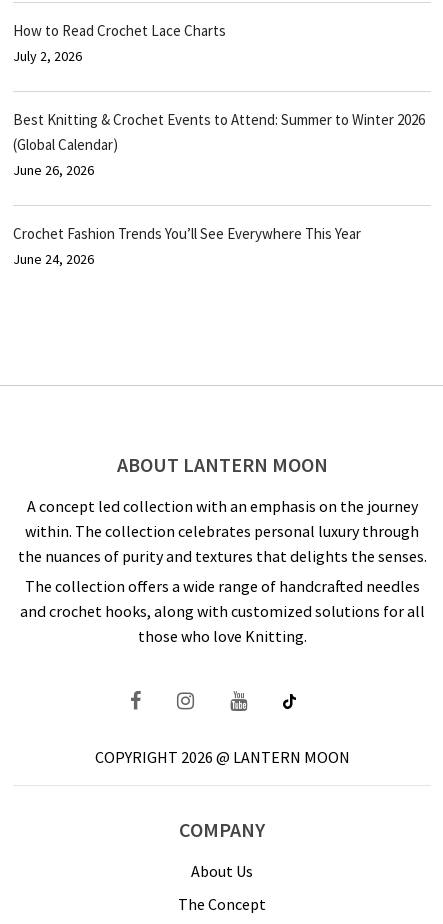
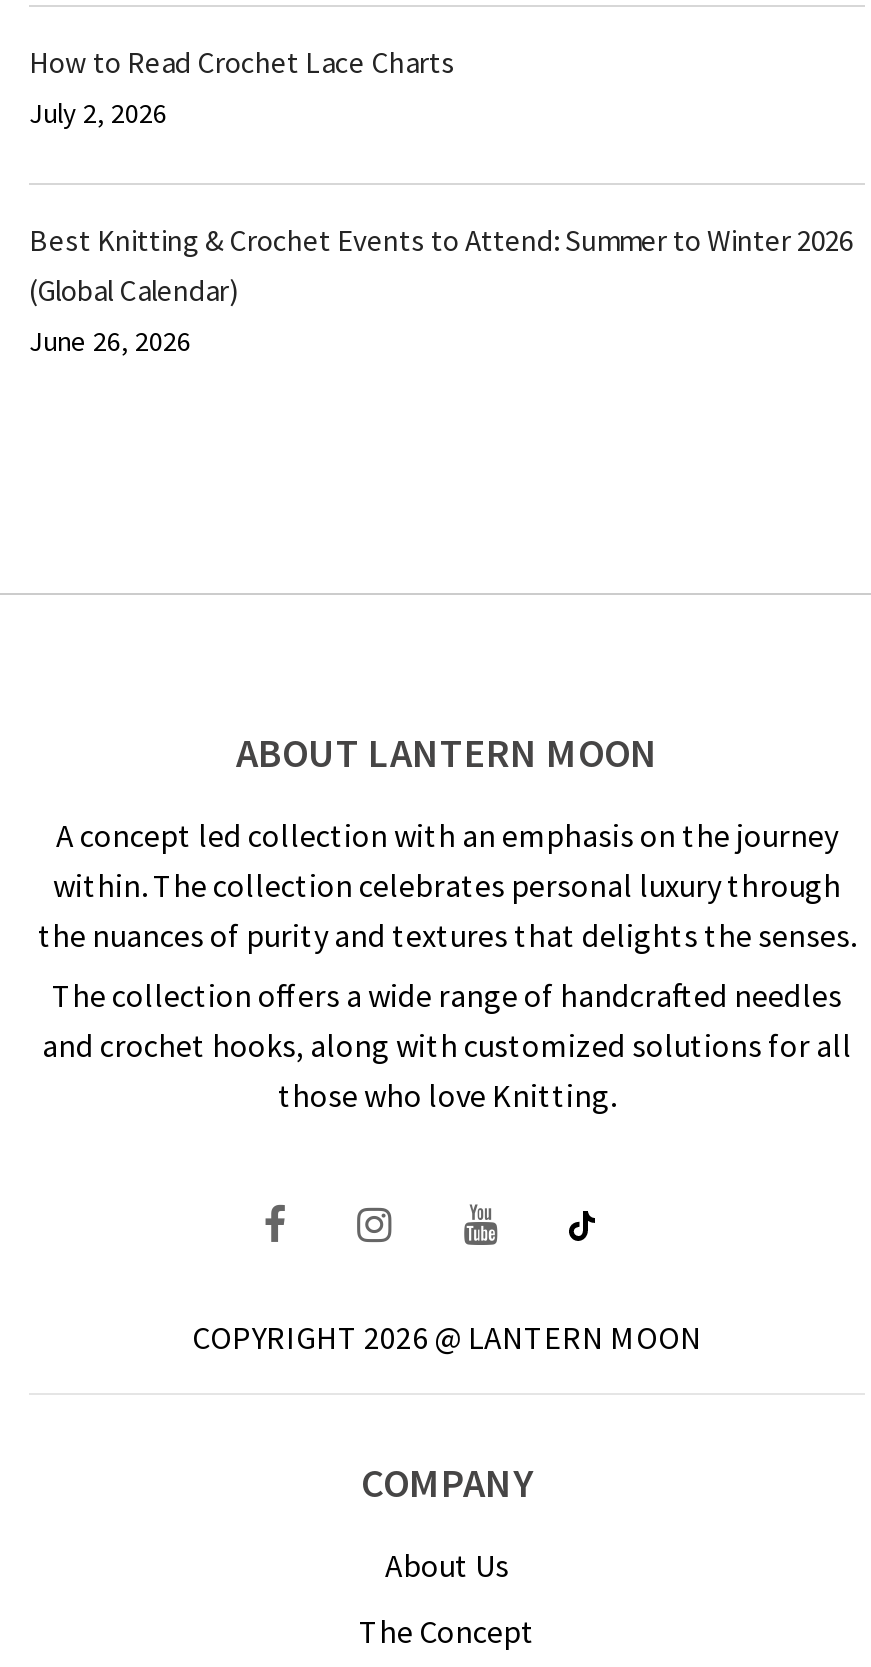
[13,224,361,268] Crochet Fashion Trends You’ll See Everywhere This Year | June 24, 2026 -> none

